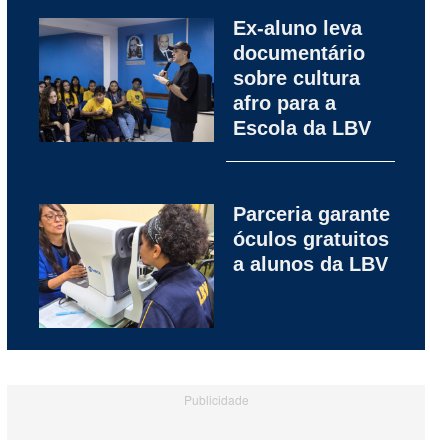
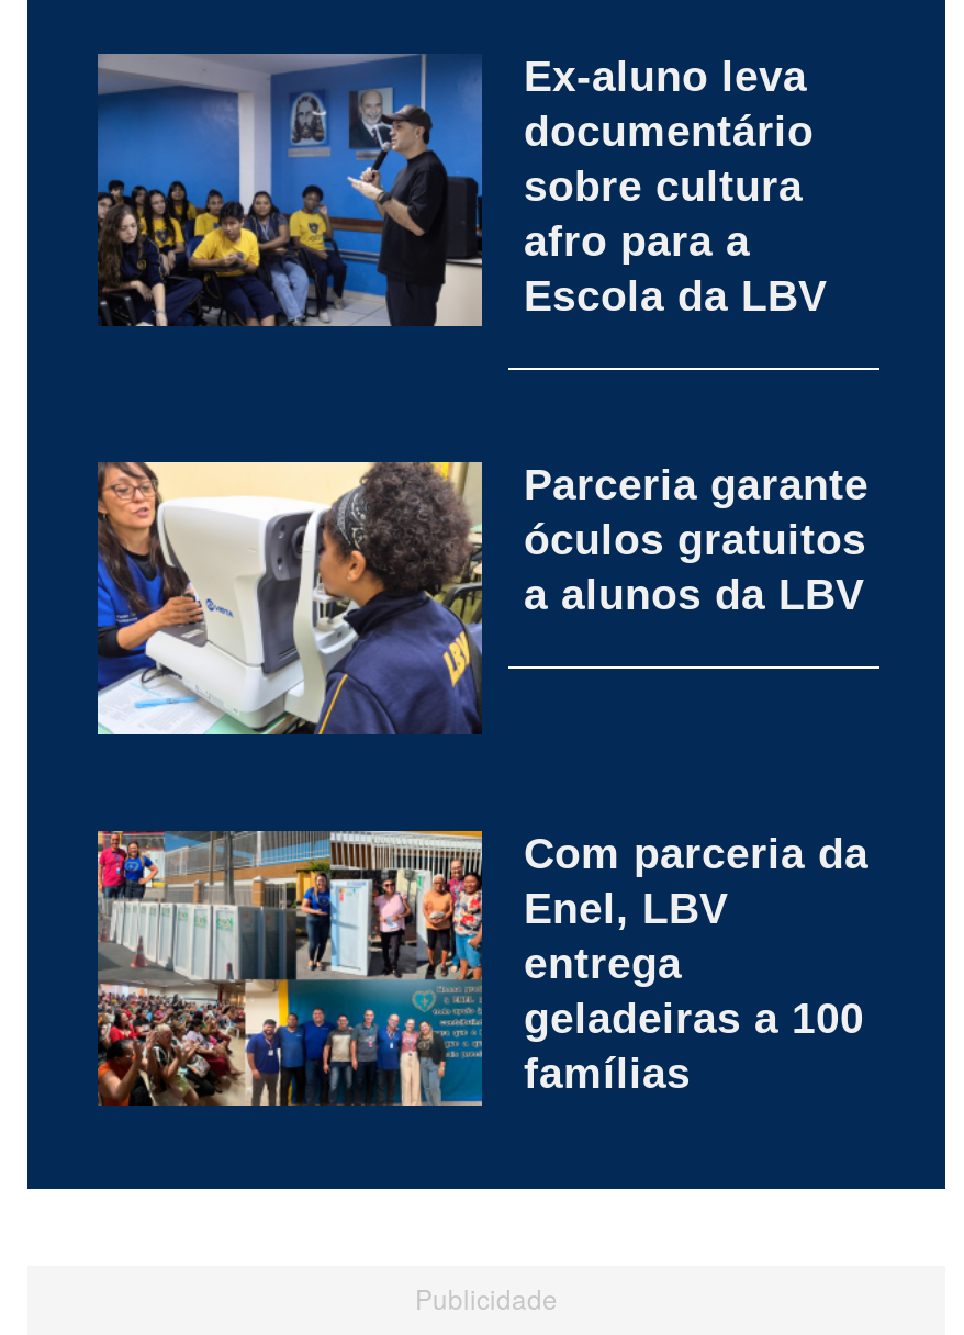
none -> [96,829,868,1141] [image] | Com parceria da | Enel, LBV | entrega | geladeiras a 100 | famílias

